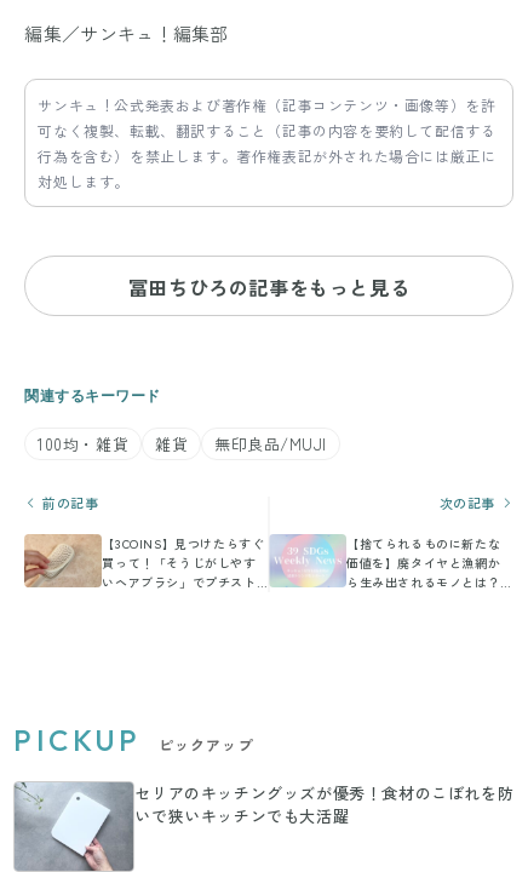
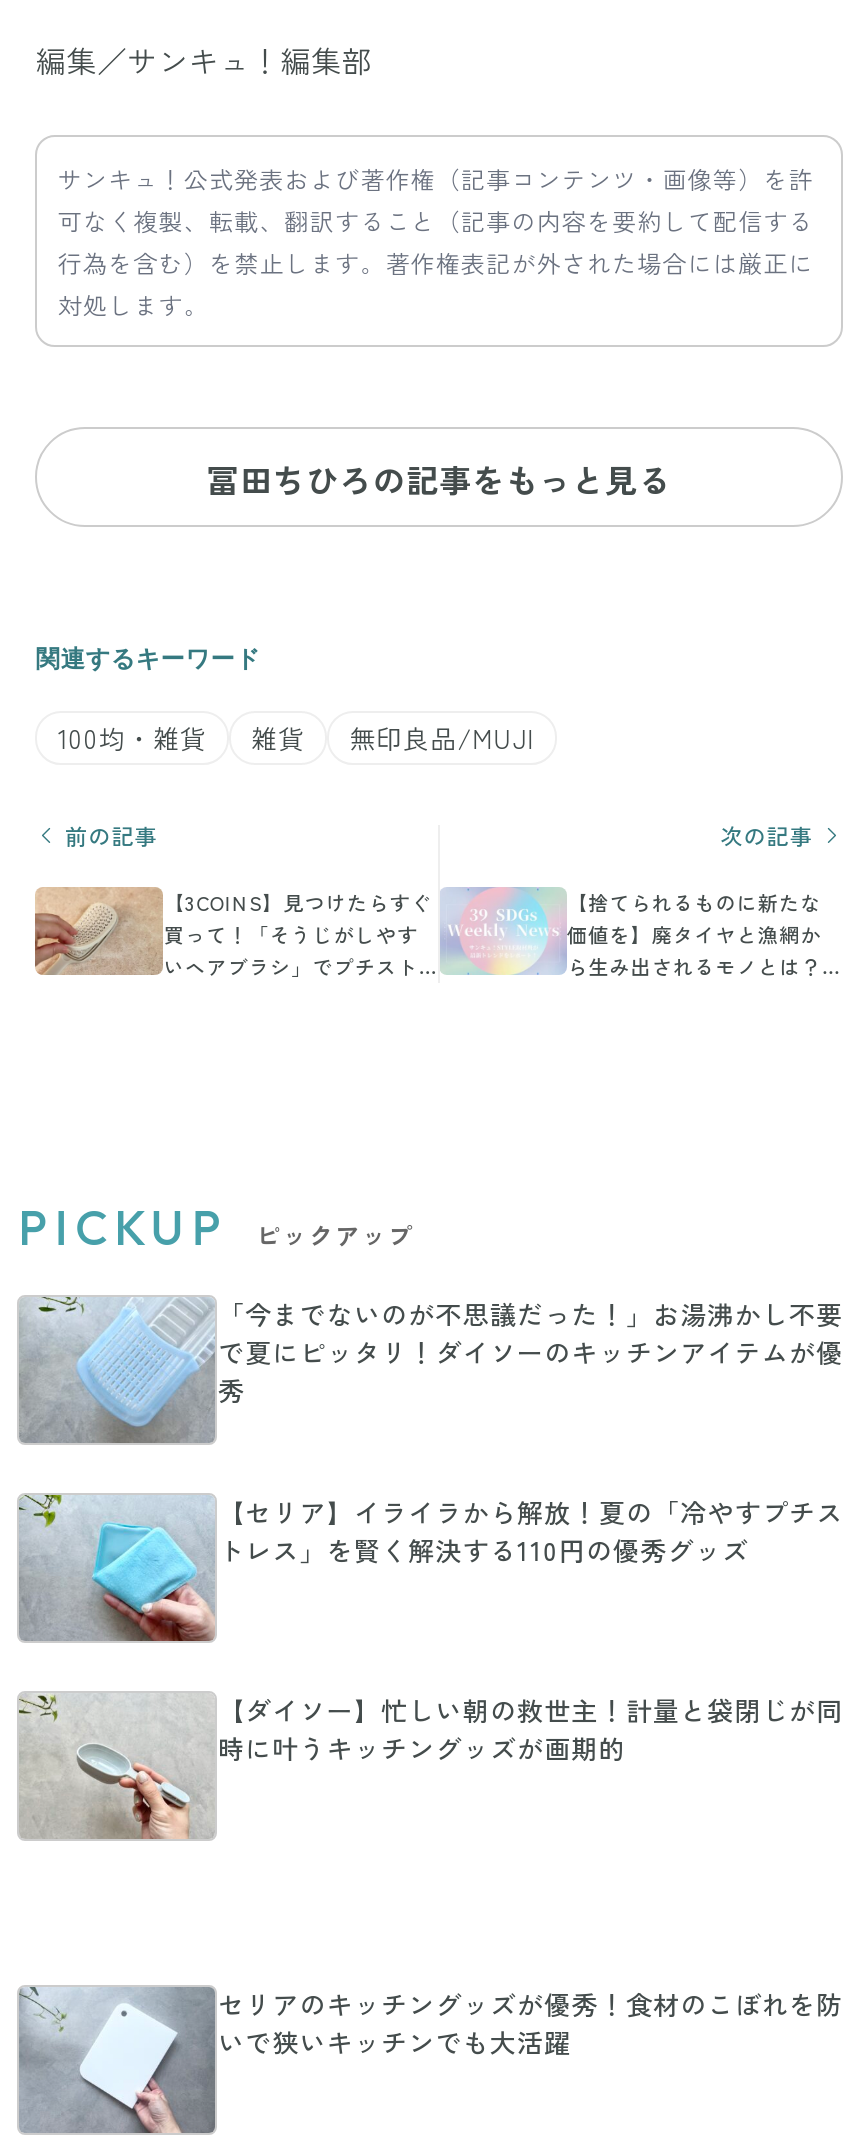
none -> [17,1491,843,1766] [image] | 【ダイソー】忙しい朝の救世主！計量と袋閉じが同 | 時に叶うキッチングッズが画期的
none -> [17,1689,215,1843] [image]
none -> [19,1294,843,1568] [image] | 「今までないのが不思議だった！」お湯沸かし不要 | で夏にピッタリ！ダイソーのキッチンアイテムが優 | 秀 | 【セリア】イライラから解放！夏の「冷やすプチス | トレス」を賢く解決する110円の優秀グッズ

